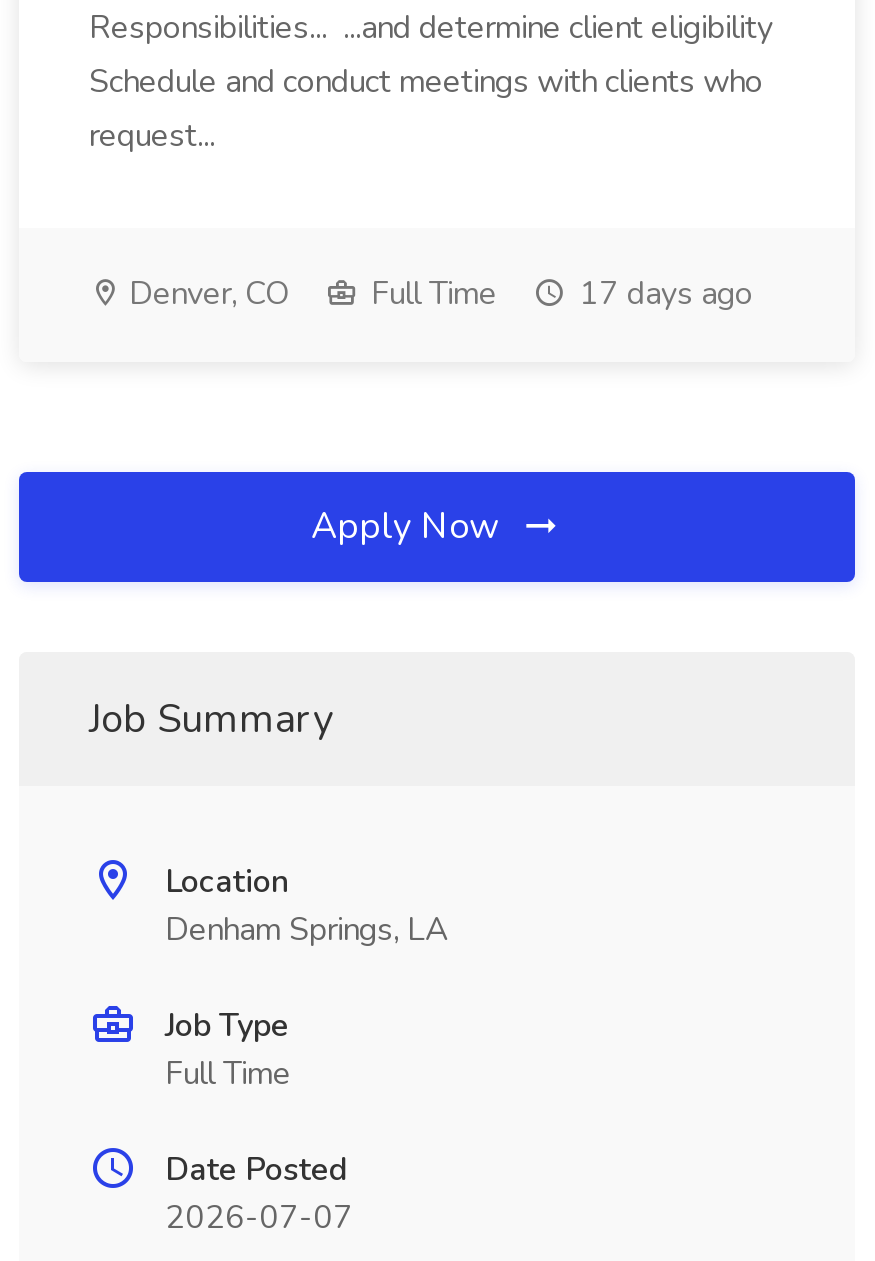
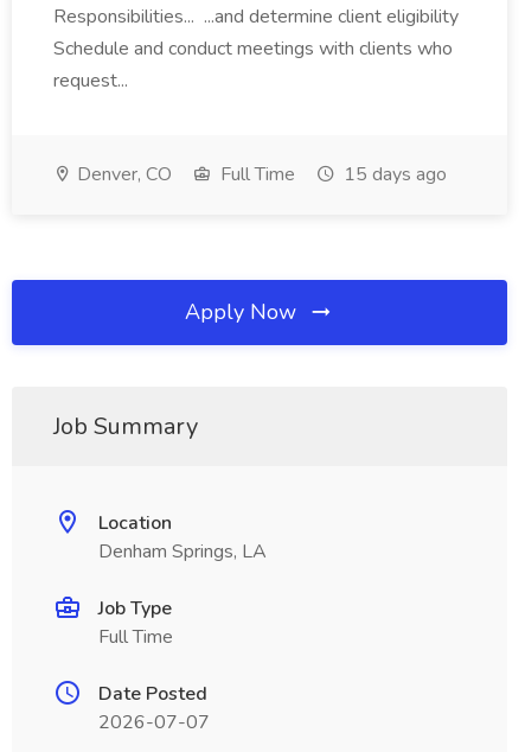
[121,272,753,316] Denver, CO Full Time 17 days ago -> [72,161,447,187] Denver, CO Full Time 15 days ago

